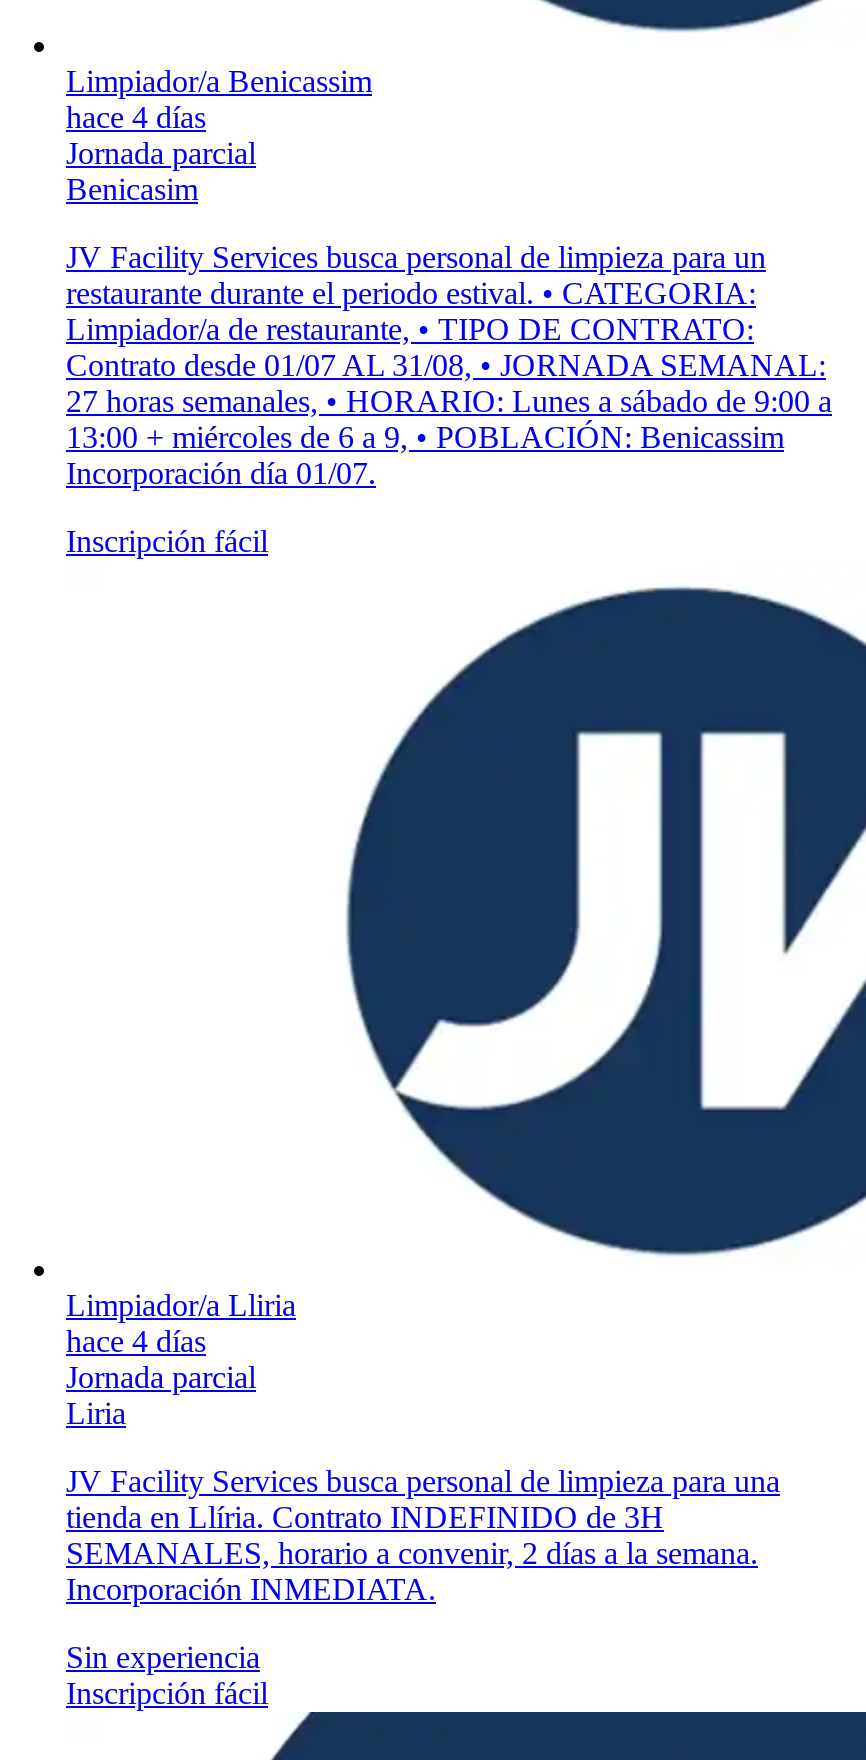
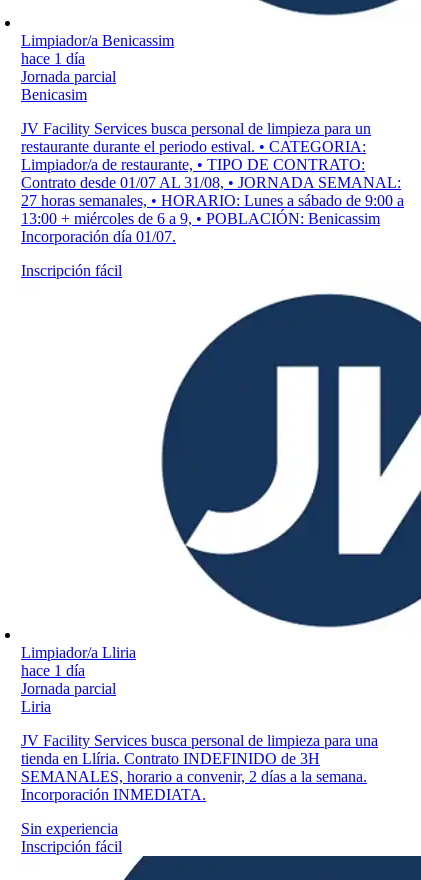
[66,100,206,134] hace 4 días -> [21,50,85,67] hace 1 día
[66,1324,206,1358] hace 4 días -> [21,662,85,679] hace 1 día

